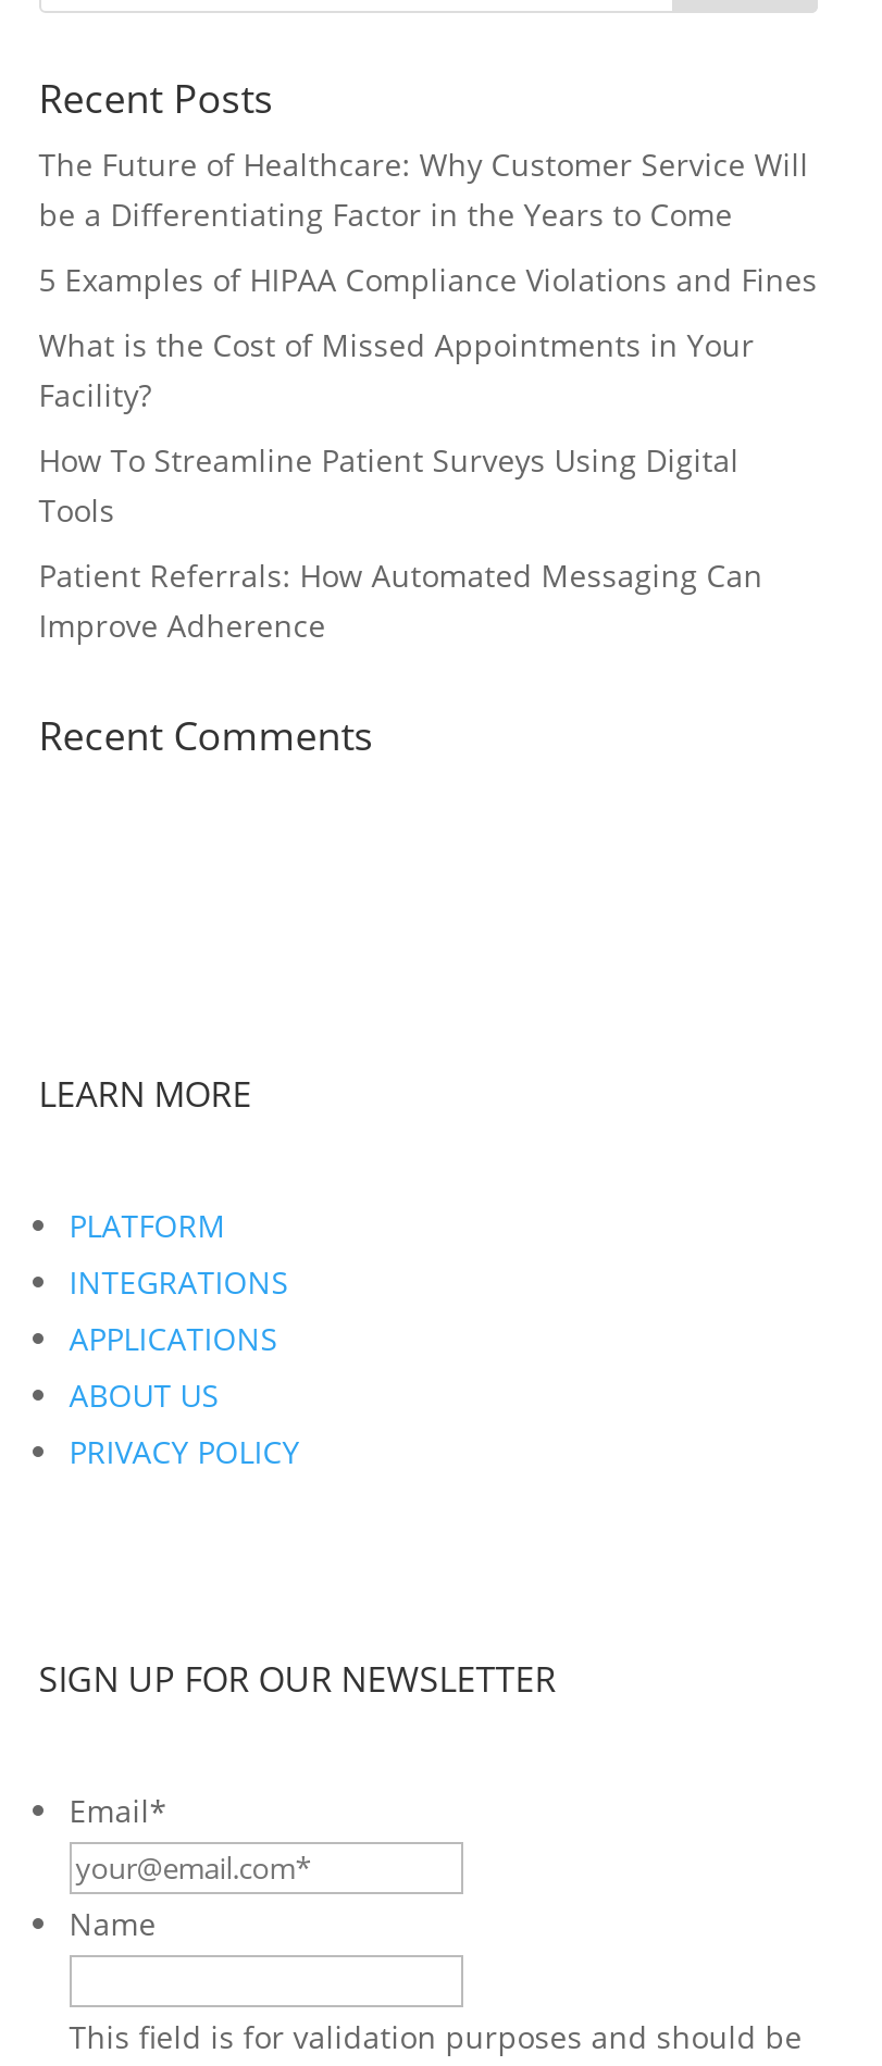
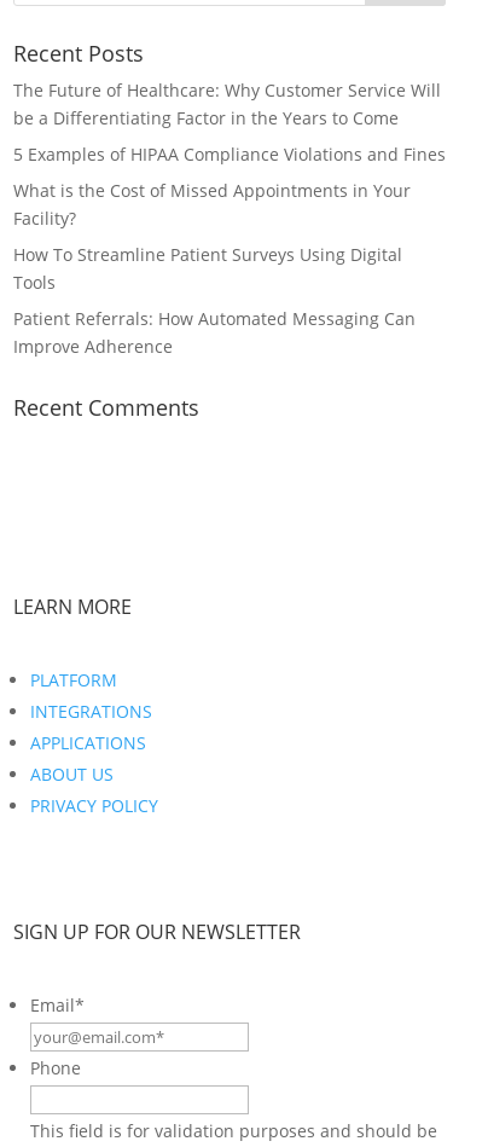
[69,1903,156,1944] Name -> [30,1056,81,1079] Phone

